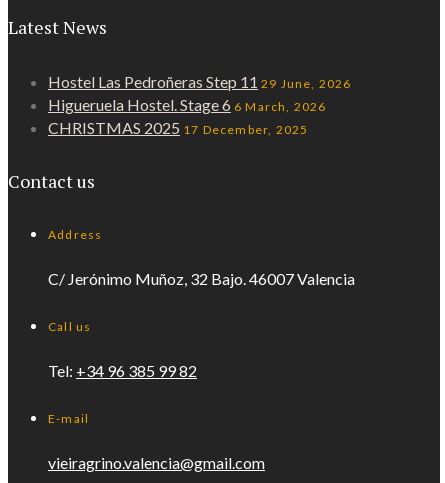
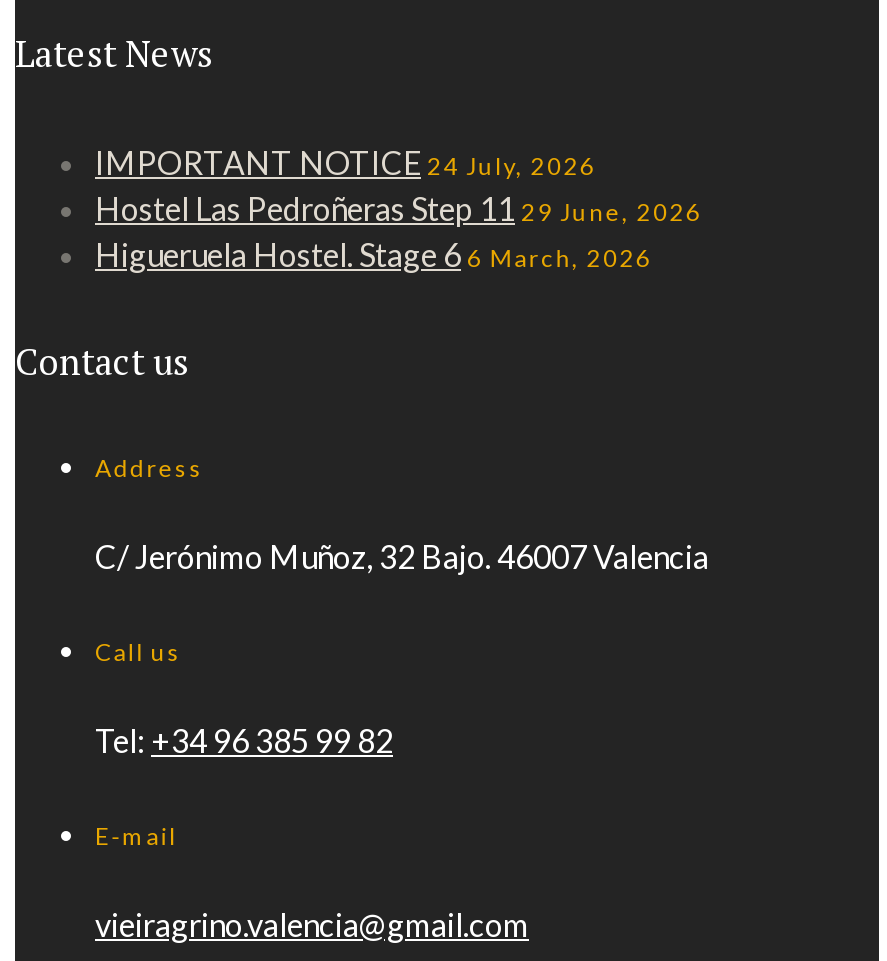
none -> [95,143,596,181] IMPORTANT NOTICE 24 July, 2026
moved [48,72,352,114] -> [95,189,702,273]: Hostel Las Pedroñeras Step 11 29 June, 2026 | Higueruela Hostel. Stage 6 6 March, 2026
[48,118,308,137] CHRISTMAS 2025 17 December, 2025 -> none

